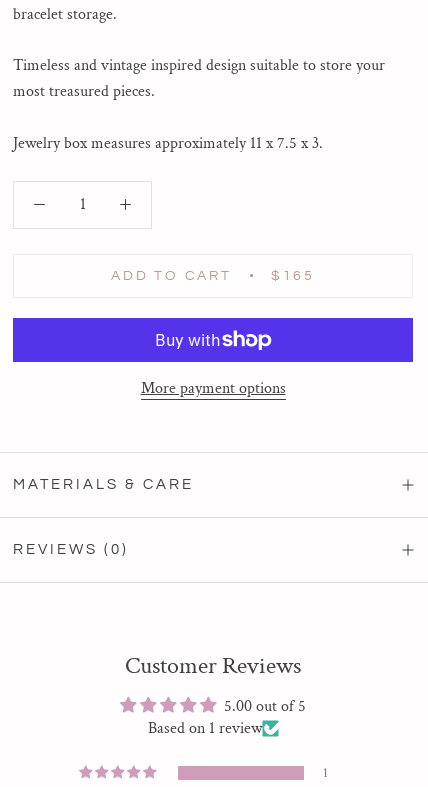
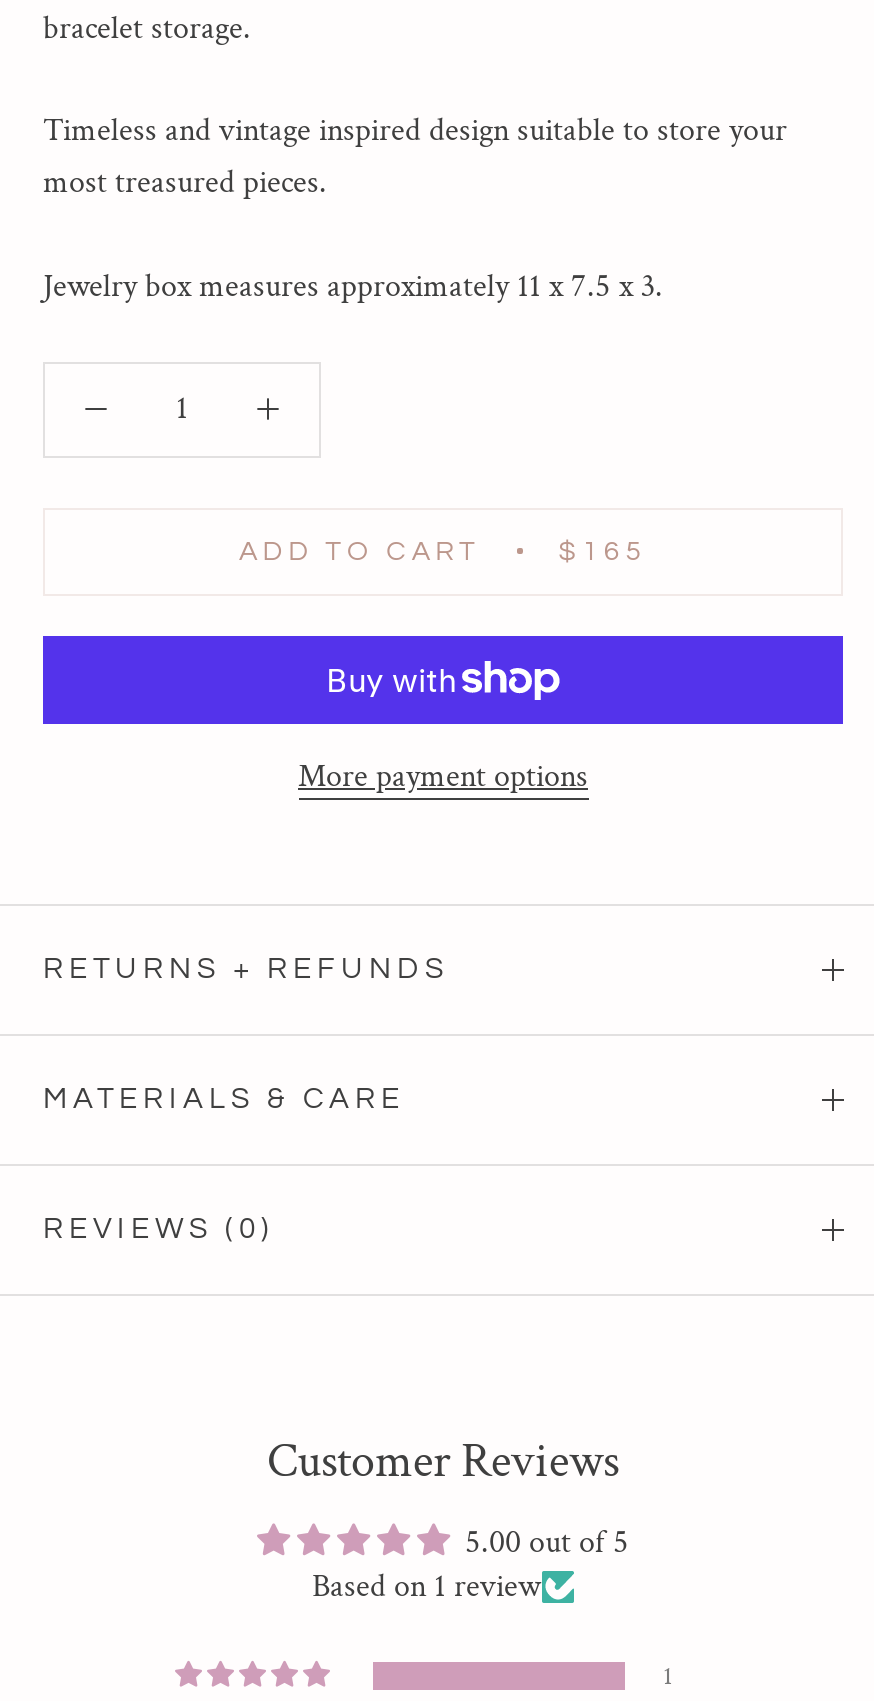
none -> [43,954,449,984] RETURNS + REFUNDS

